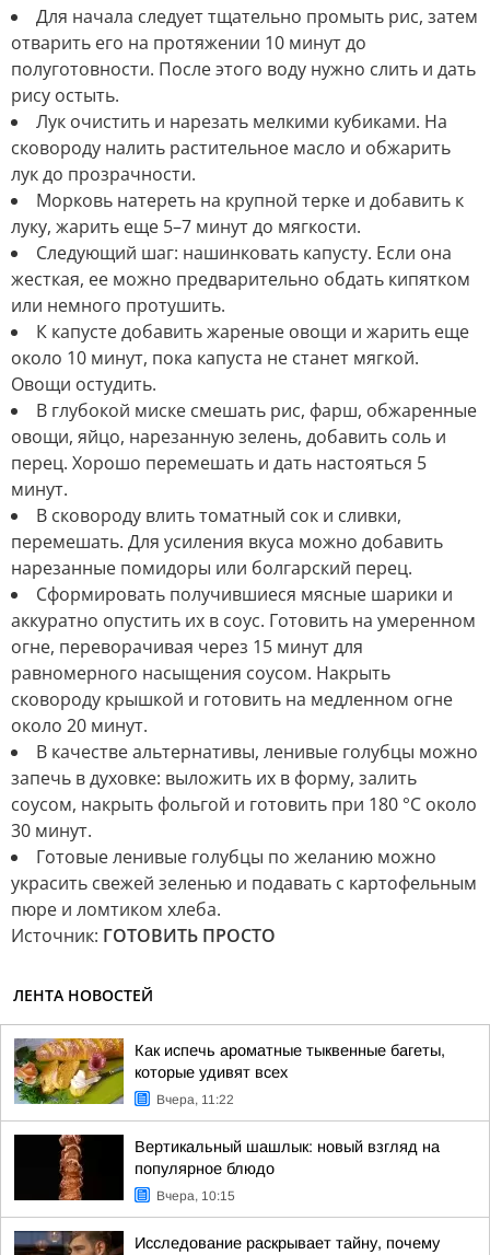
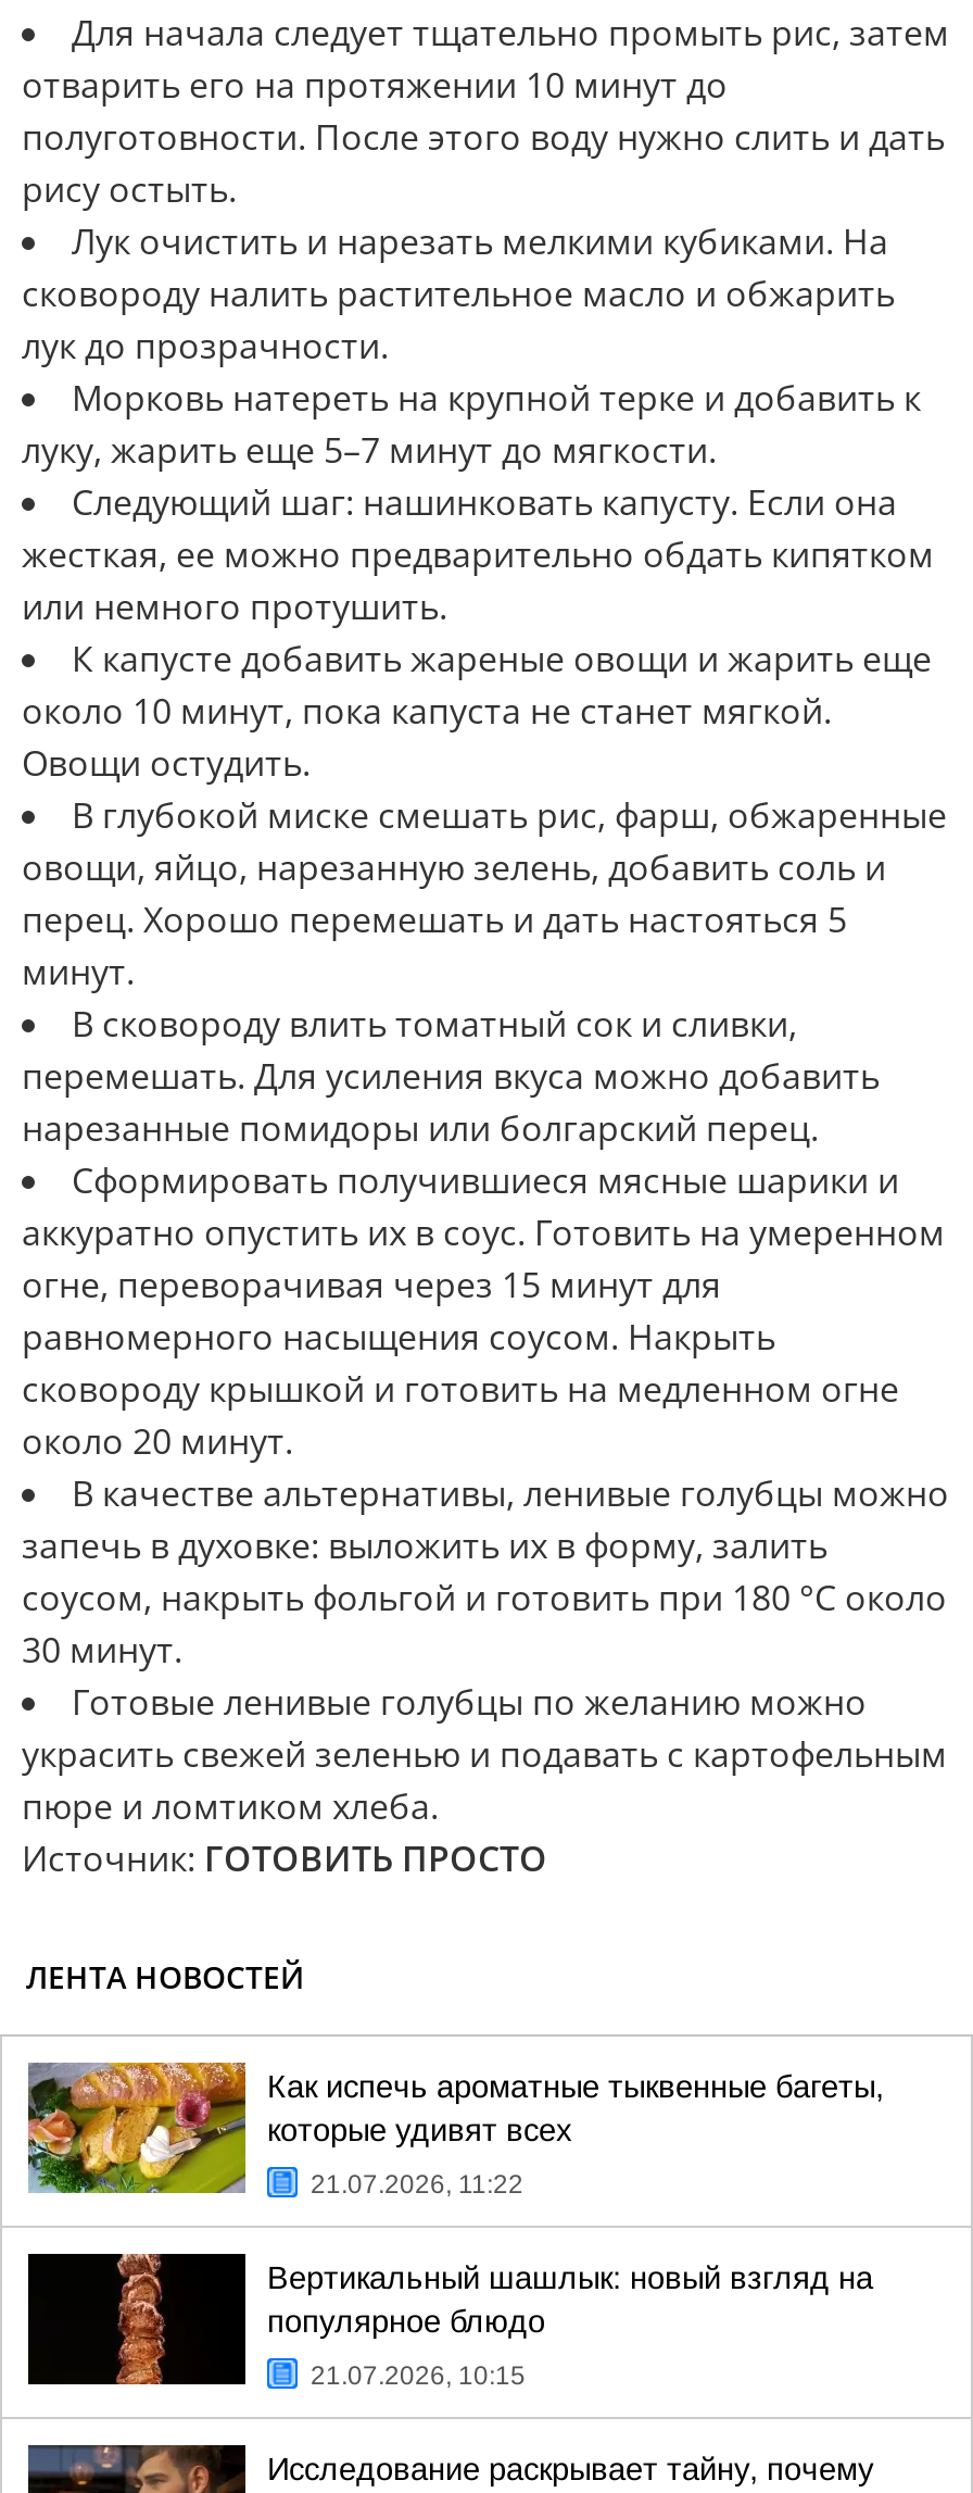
[156,1092,234,1107] Вчера, 11:22 -> [311,2169,523,2200] 21.07.2026, 11:22
[156,1188,235,1204] Вчера, 10:15 -> [311,2360,526,2391] 21.07.2026, 10:15

